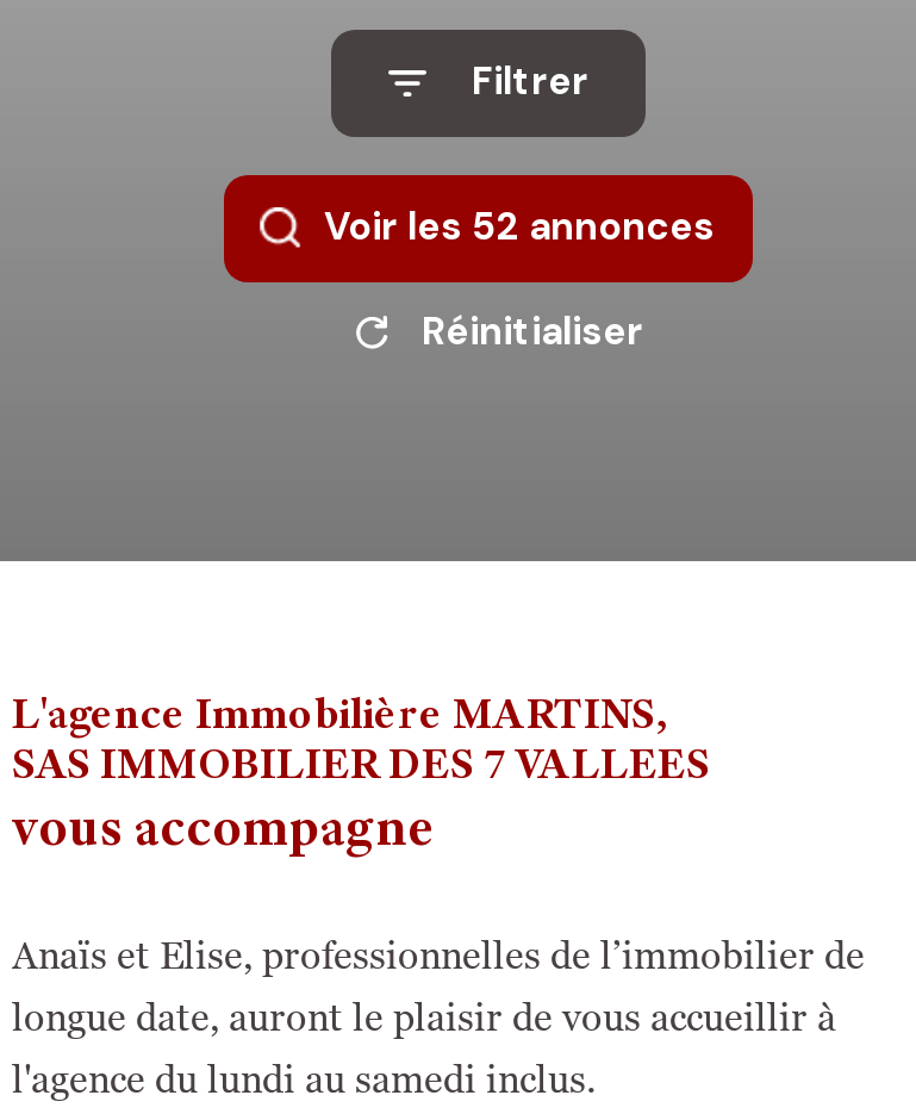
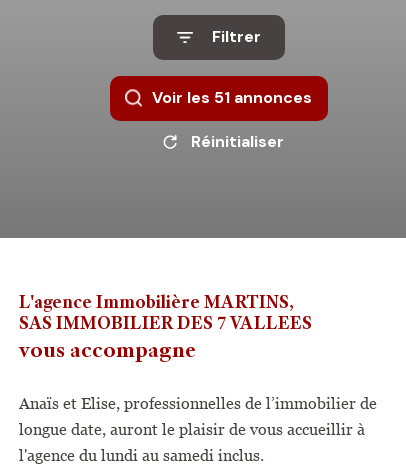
[324,202,715,252] Voir les 52 annonces -> [152,87,312,108] Voir les 51 annonces

